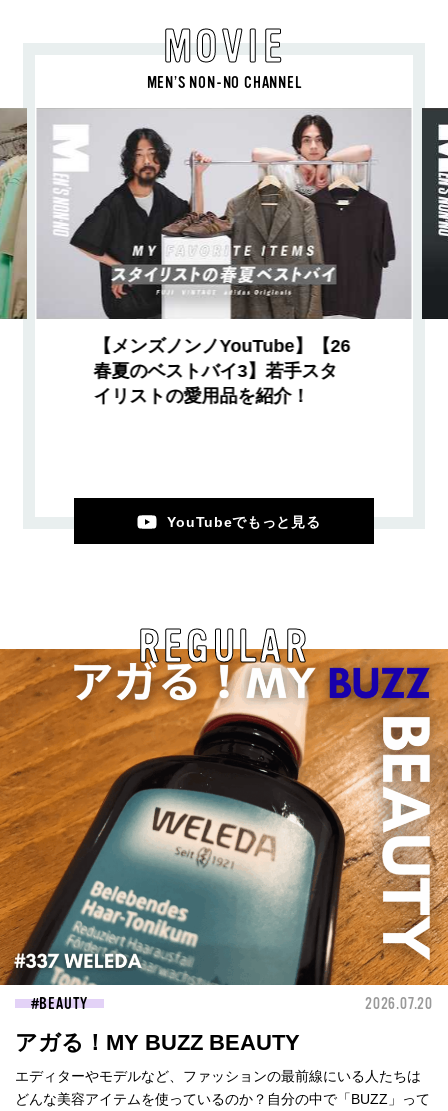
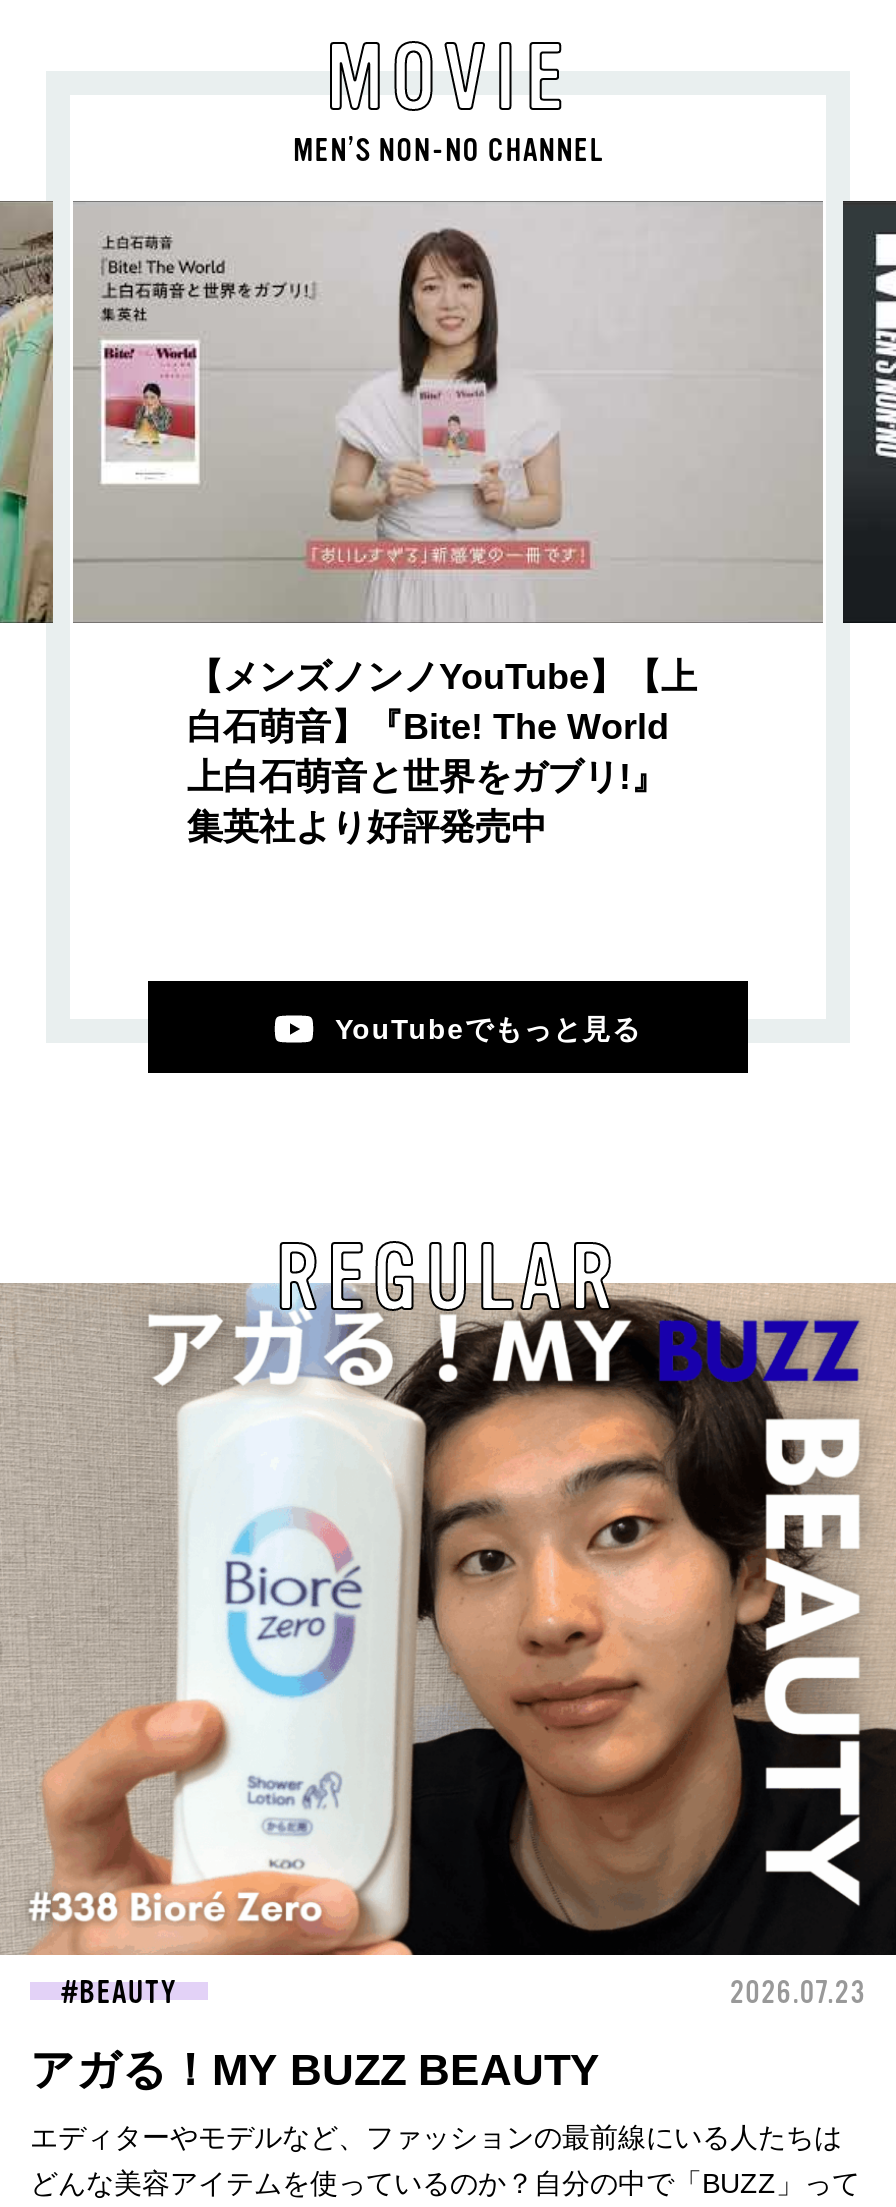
[39,114,409,406] [image] | 【メンズノンノYouTube】【26 | 春夏のベストバイ3】若手スタ | イリストの愛用品を紹介！ -> [74,215,820,847] [image] | 【メンズノンノYouTube】【上 | 白石萌音】『Bite! The World | 上白石萌音と世界をガブリ!』 | 集英社より好評発売中
[3,648,445,1013] [image] | 2026.07.20 -> [6,1283,890,2011] [image] | 2026.07.23

